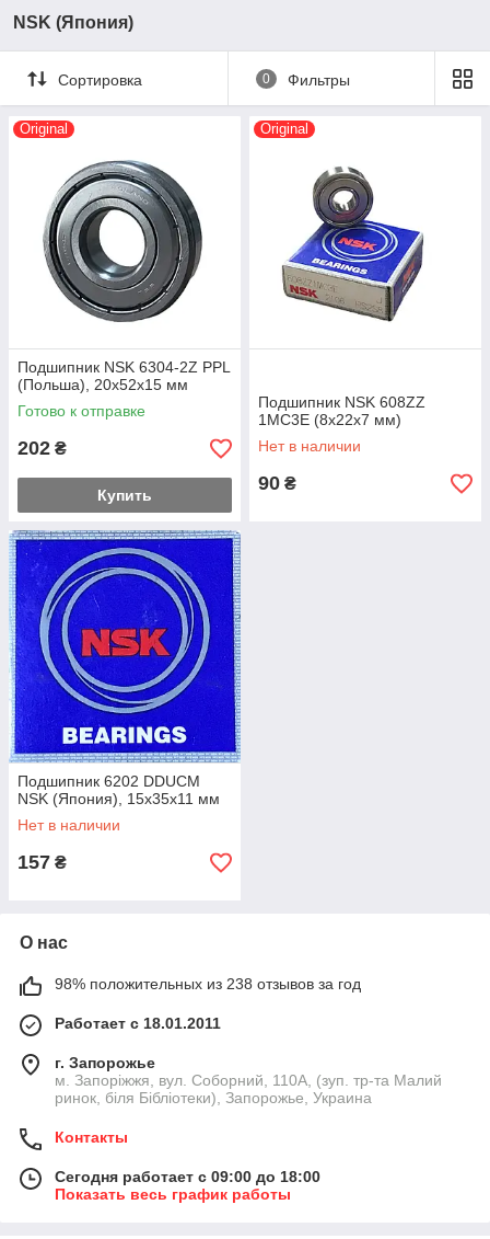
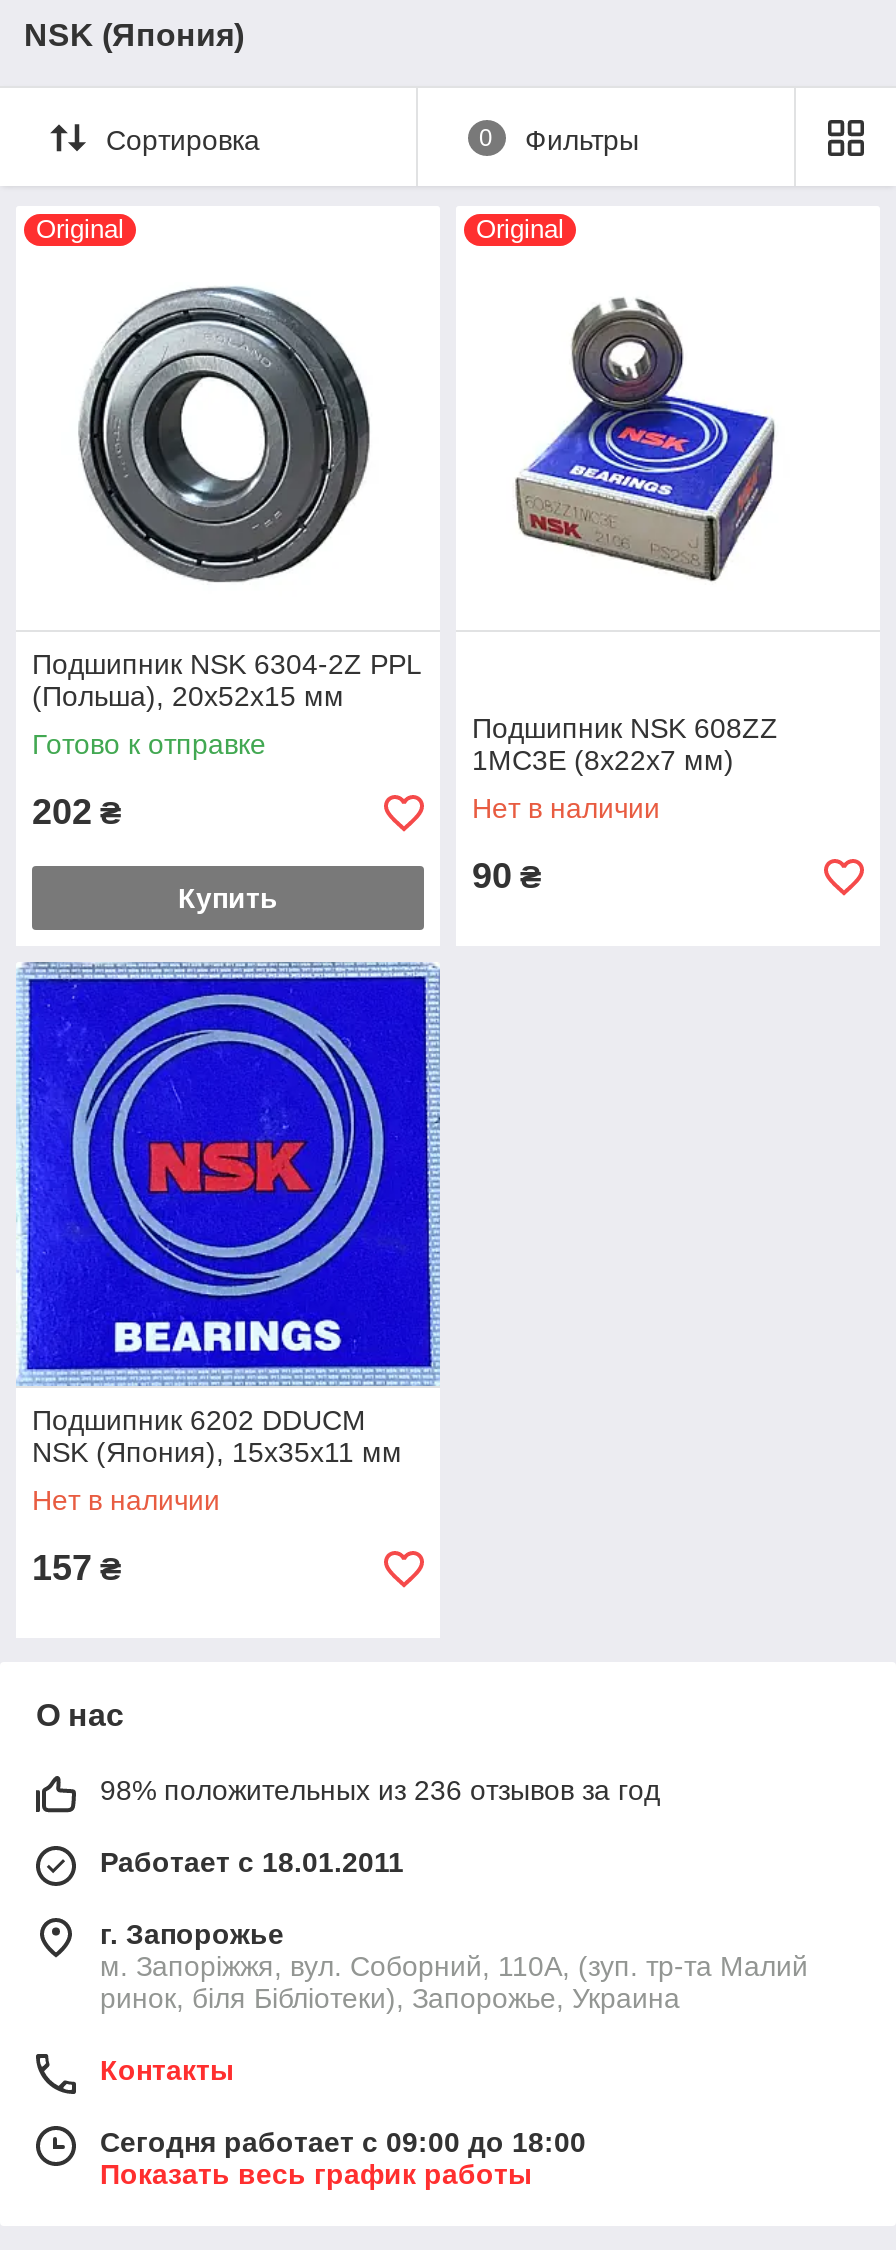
[55,975,361,993] 98% положительных из 238 отзывов за год -> [100,1774,660,1806] 98% положительных из 236 отзывов за год

